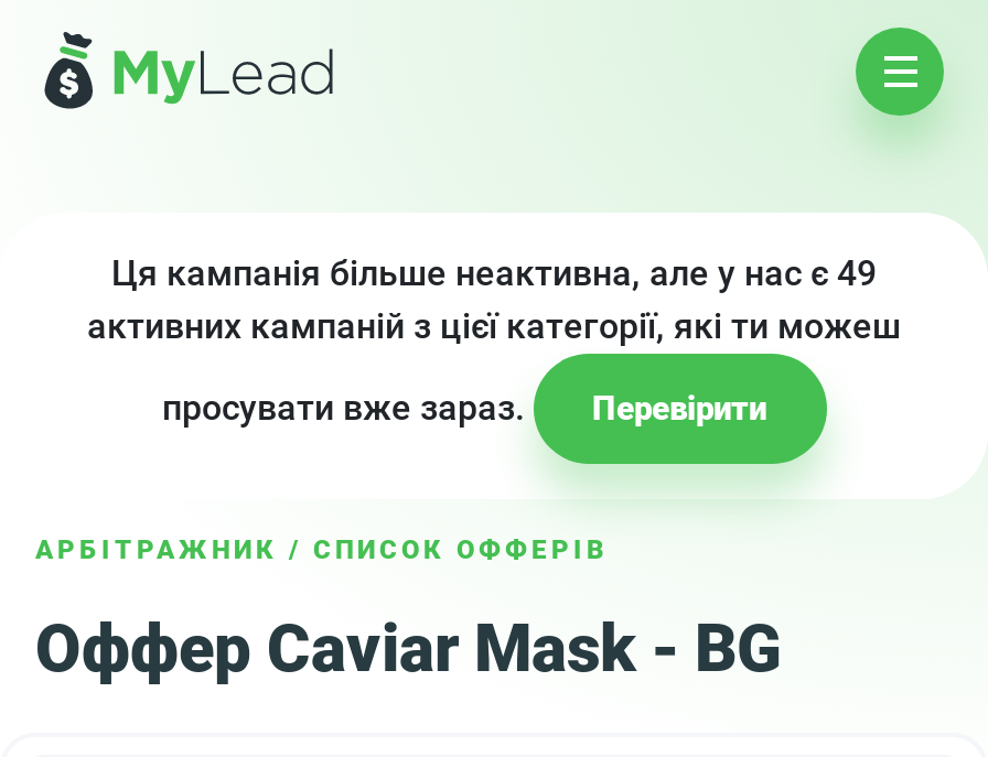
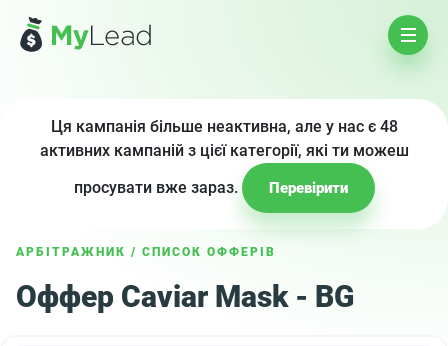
[111,252,877,294] Ця кампанія більше неактивна, але у нас є 49 -> [50,117,397,136] Ця кампанія більше неактивна, але у нас є 48

